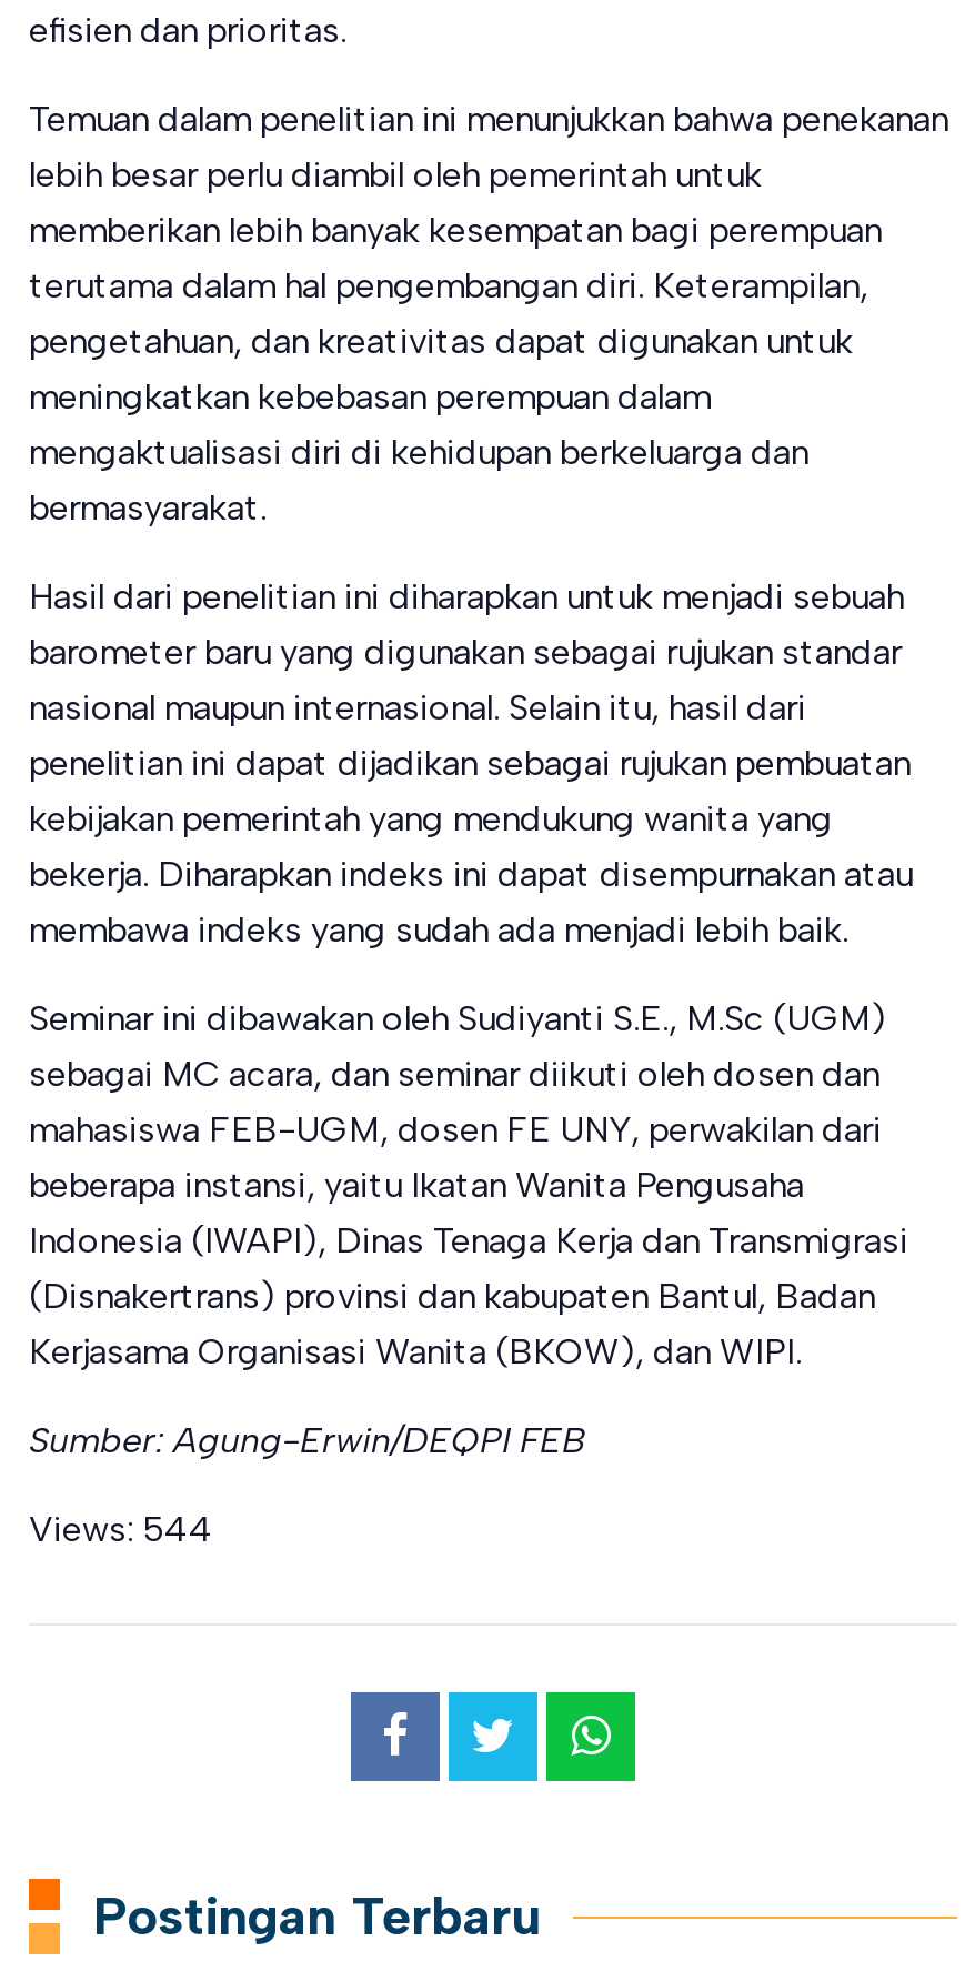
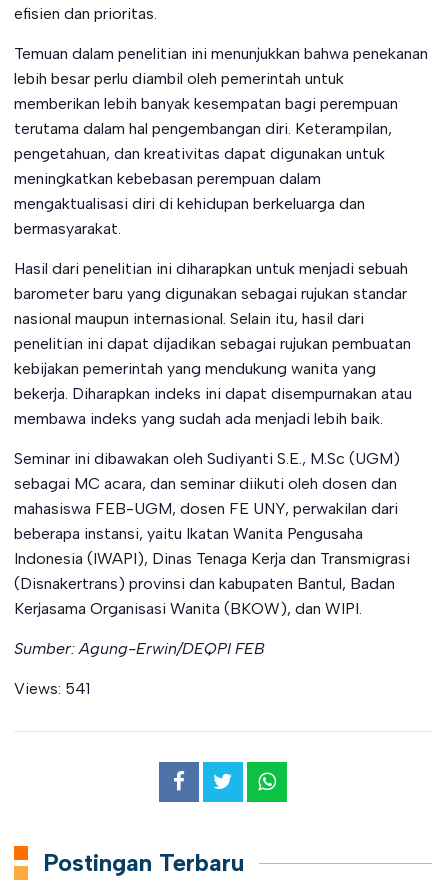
[29,1507,213,1549] Views: 544 -> [14,678,90,697] Views: 541

